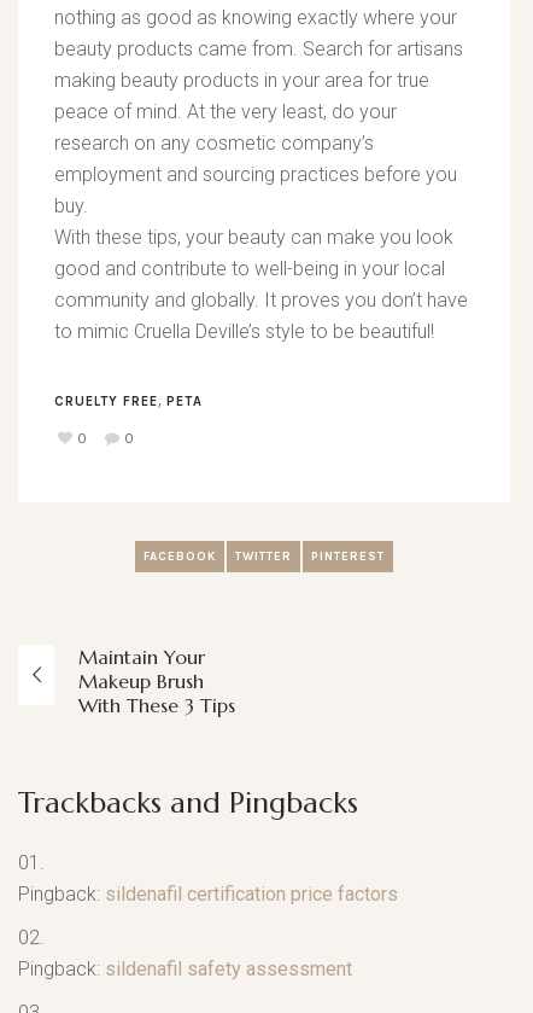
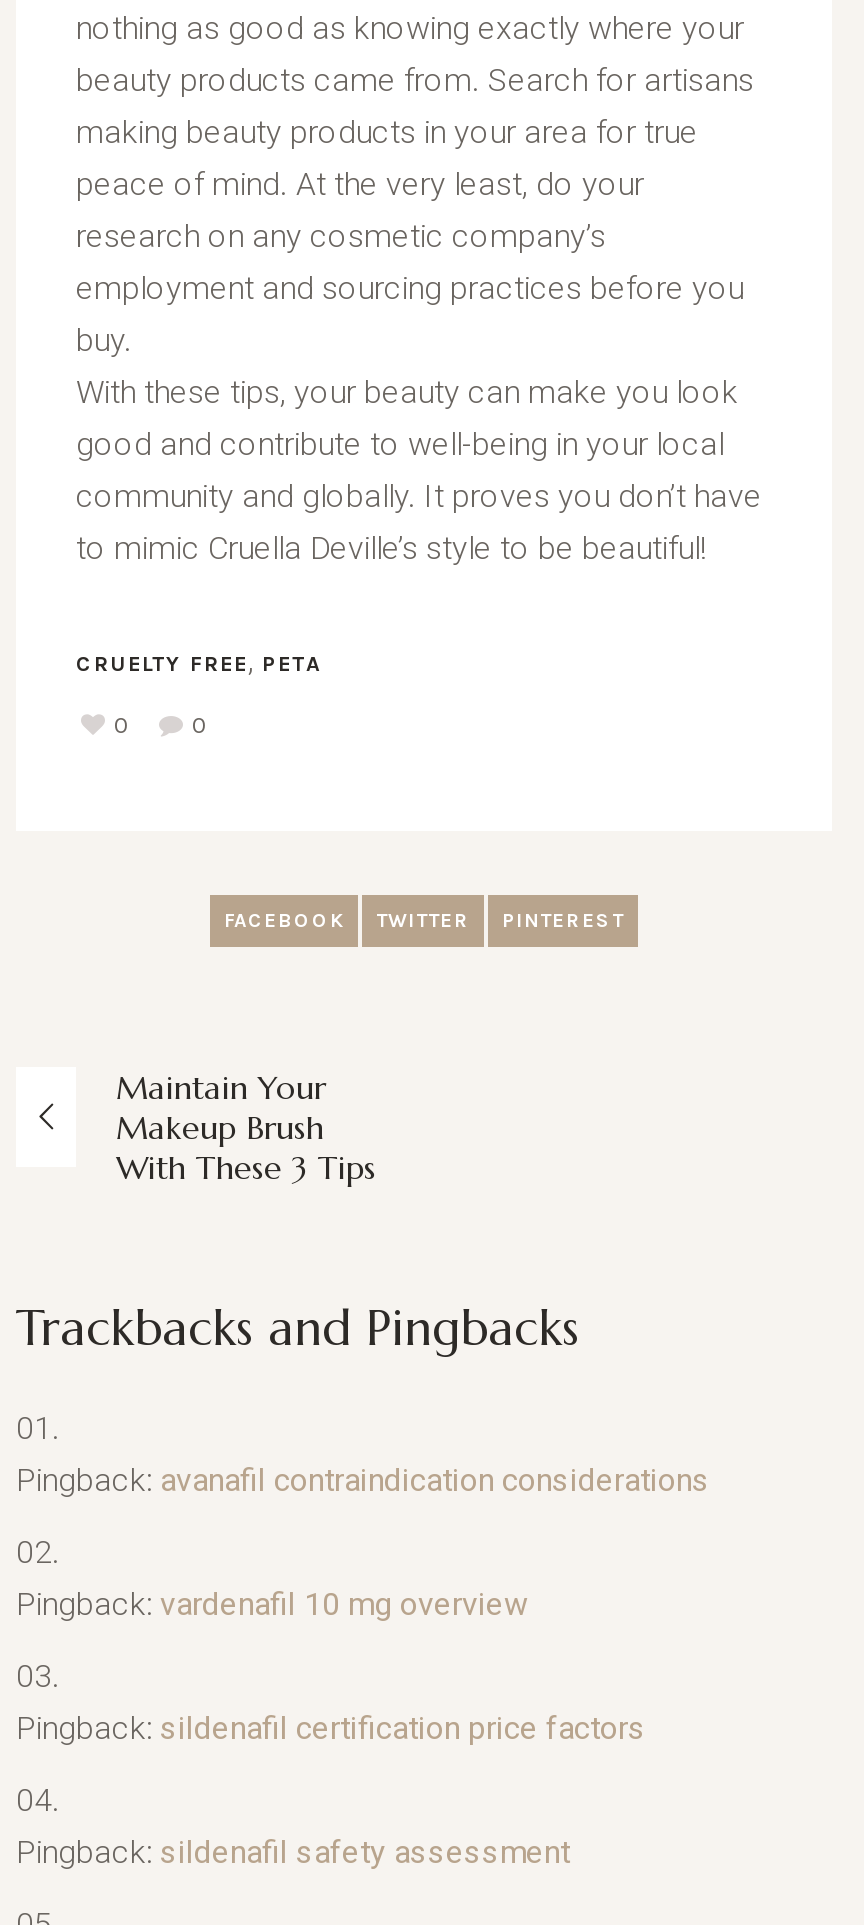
none -> [16,1461,710,1623] Pingback: avanafil contraindication considerations | Pingback: vardenafil 10 mg overview

